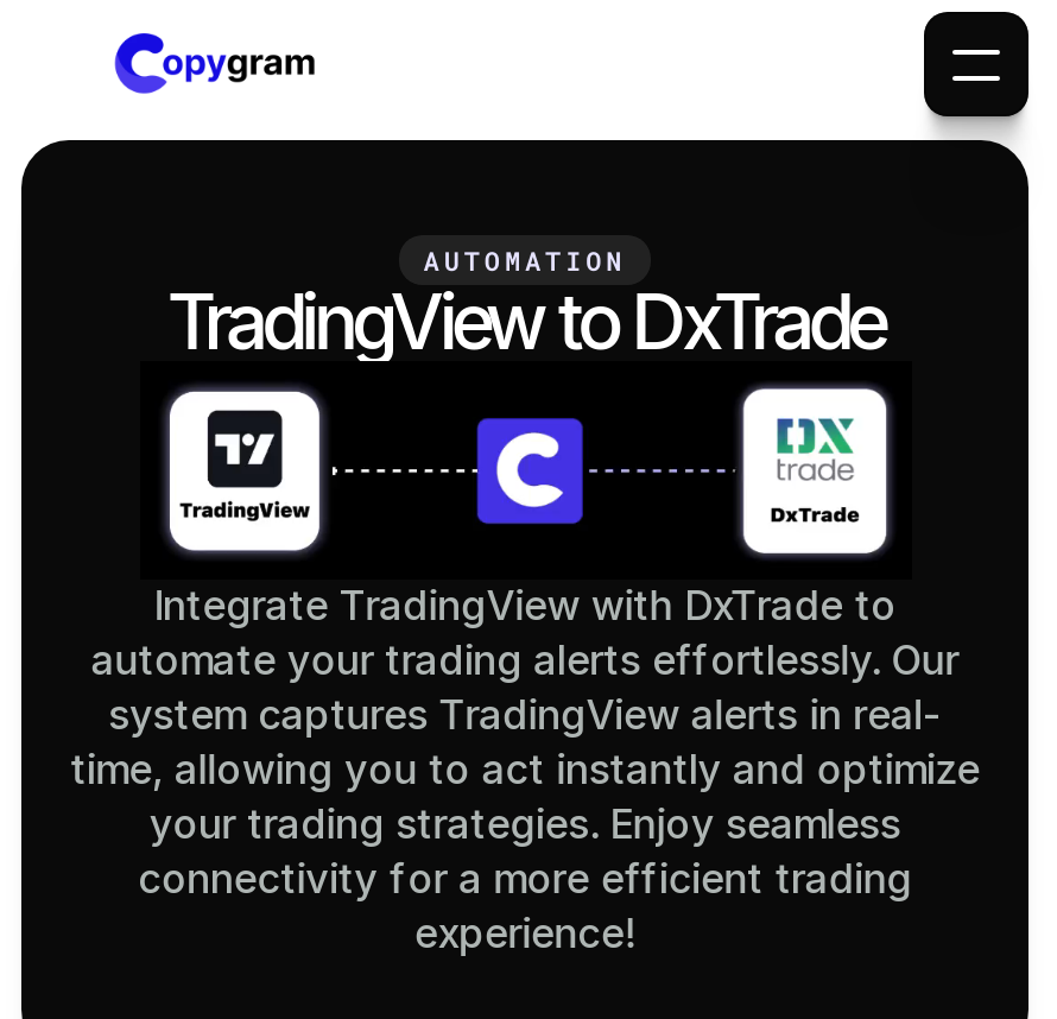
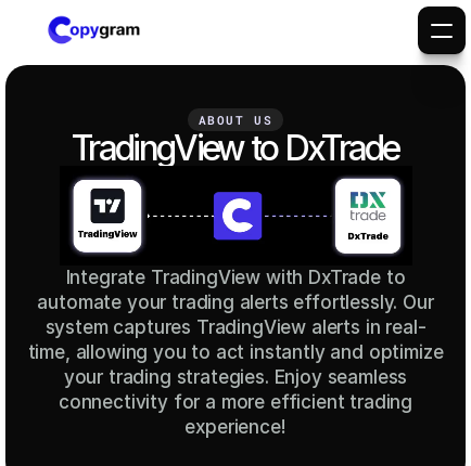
[424,242,626,278] AUTOMATION -> [198,112,273,128] ABOUT US

